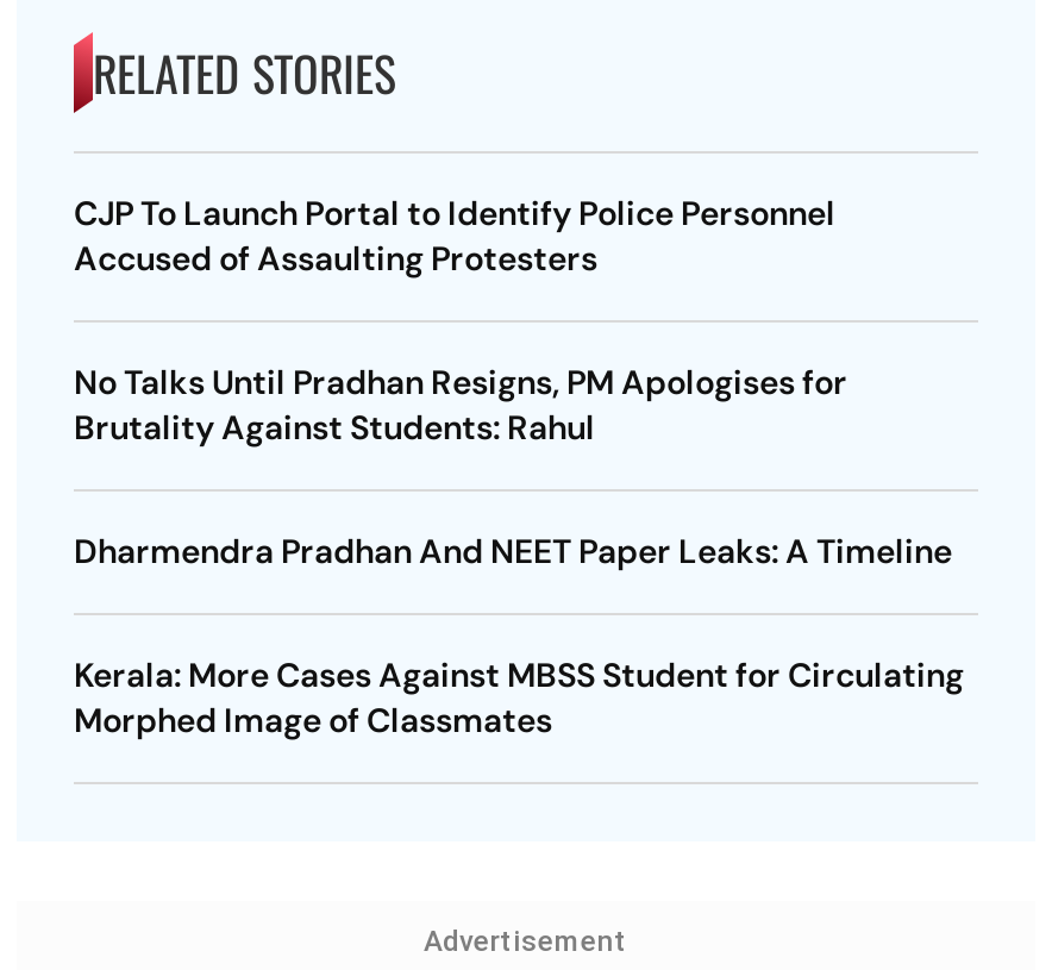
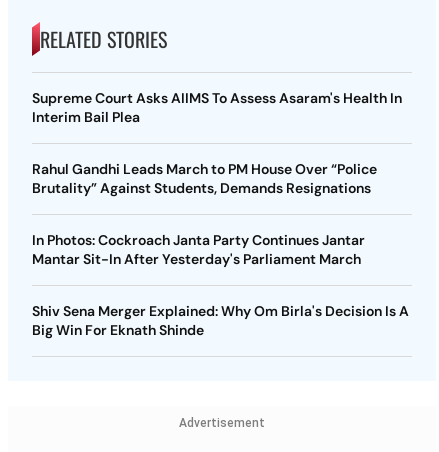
[74,190,835,278] CJP To Launch Portal to Identify Police Personnel | Accused of Assaulting Protesters -> [32,89,402,126] Supreme Court Asks AIIMS To Assess Asaram's Health In | Interim Bail Plea
[74,359,847,447] No Talks Until Pradhan Resigns, PM Apologises for | Brutality Against Students: Rahul -> [32,160,377,197] Rahul Gandhi Leads March to PM House Over “Police | Brutality” Against Students, Demands Resignations
[74,528,952,571] Dharmendra Pradhan And NEET Paper Leaks: A Timeline -> [32,231,365,268] In Photos: Cockroach Janta Party Continues Jantar | Mantar Sit-In After Yesterday's Parliament March
[74,652,964,740] Kerala: More Cases Against MBSS Student for Circulating | Morphed Image of Classmates -> [32,302,409,339] Shiv Sena Merger Explained: Why Om Birla's Decision Is A | Big Win For Eknath Shinde

